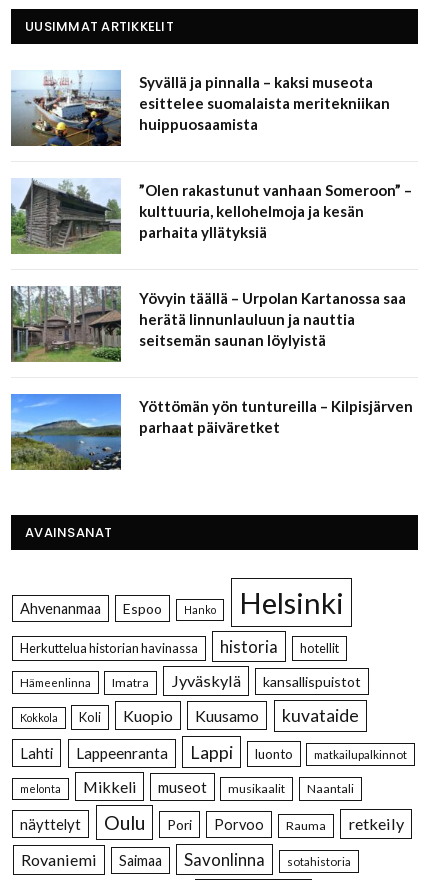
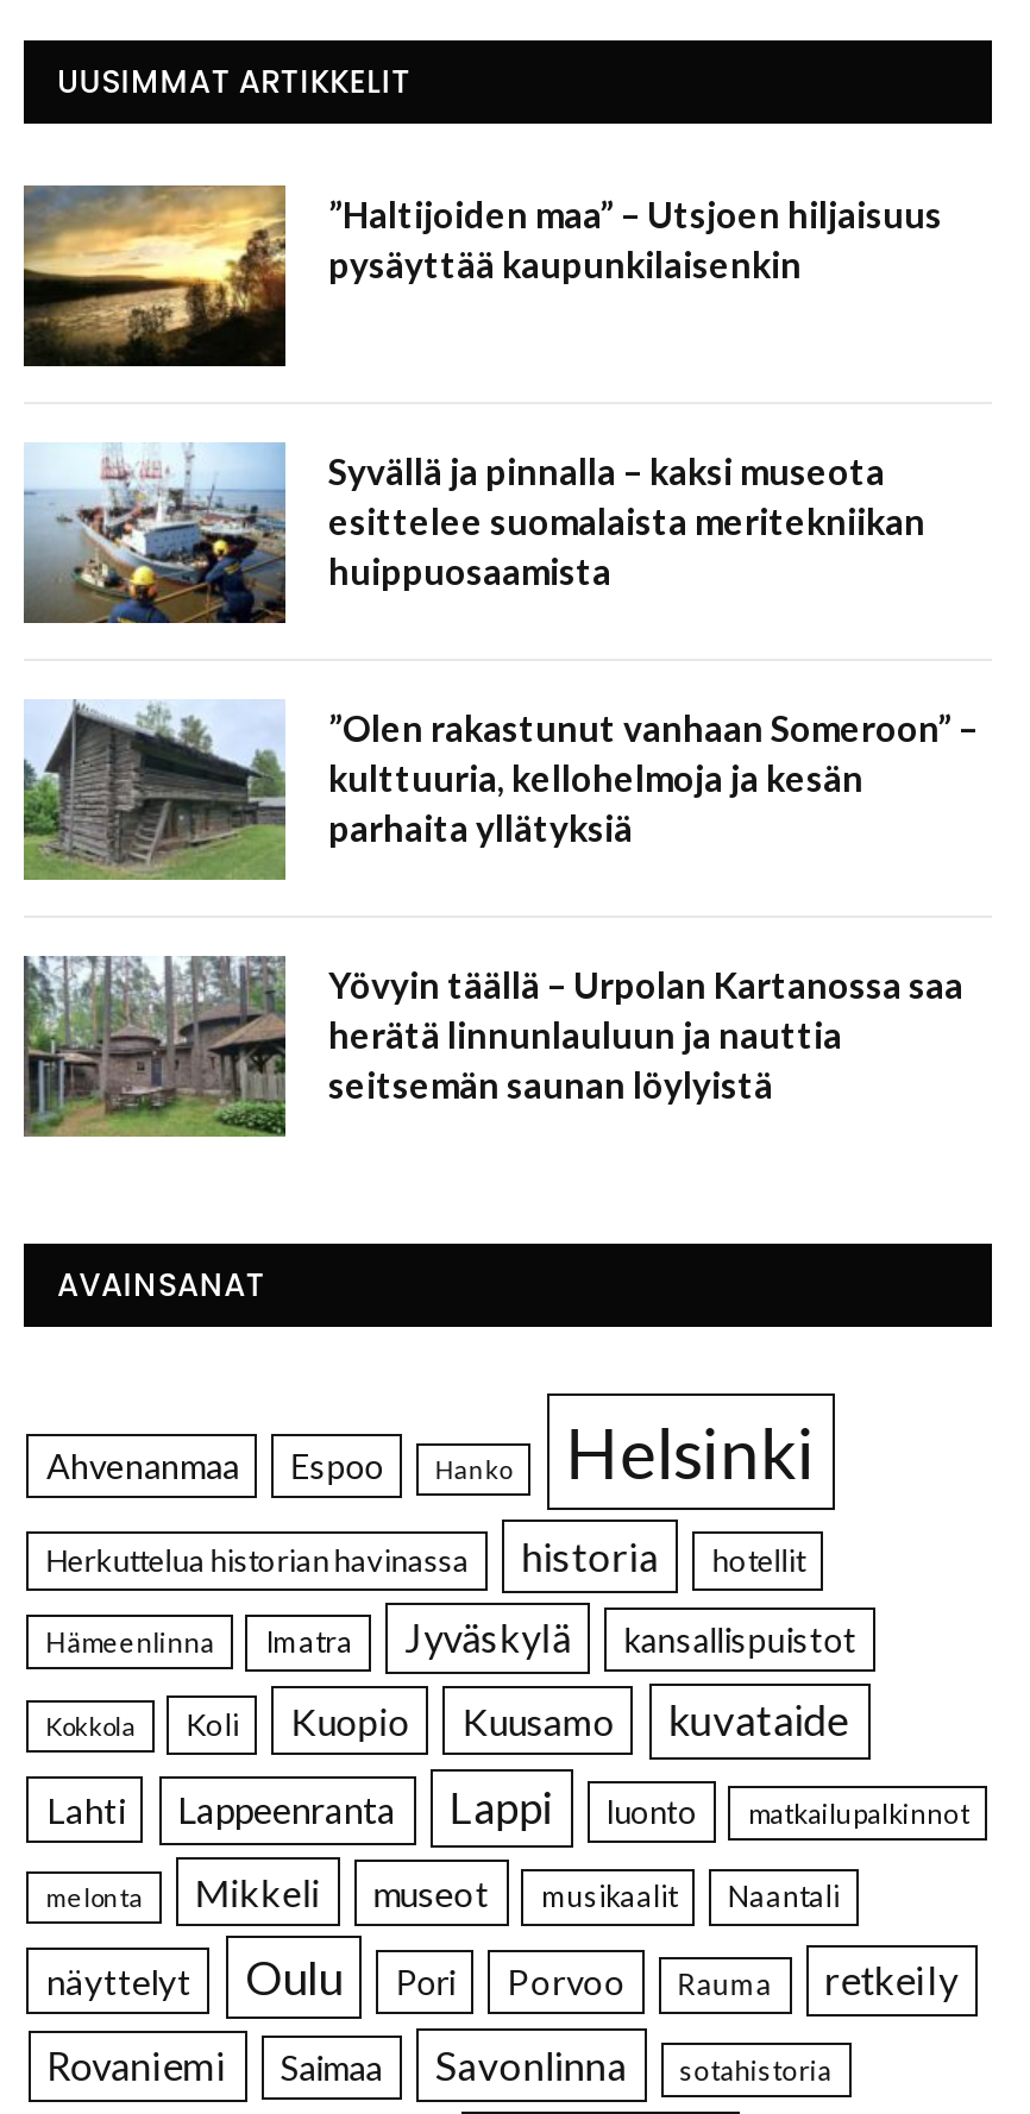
none -> [21,183,942,369] [image] | ”Haltijoiden maa” – Utsjoen hiljaisuus | pysäyttää kaupunkilaisenkin
moved [10,69,412,349] -> [21,440,978,1105]: [image] | Syvällä ja pinnalla – kaksi museota | esittelee suomalaista meritekniikan | ... | herätä linnunlauluun ja nauttia | seitsemän saunan löylyistä
[10,393,413,471] [image] | Yöttömän yön tuntureilla – Kilpisjärven | parhaat päiväretket -> none

